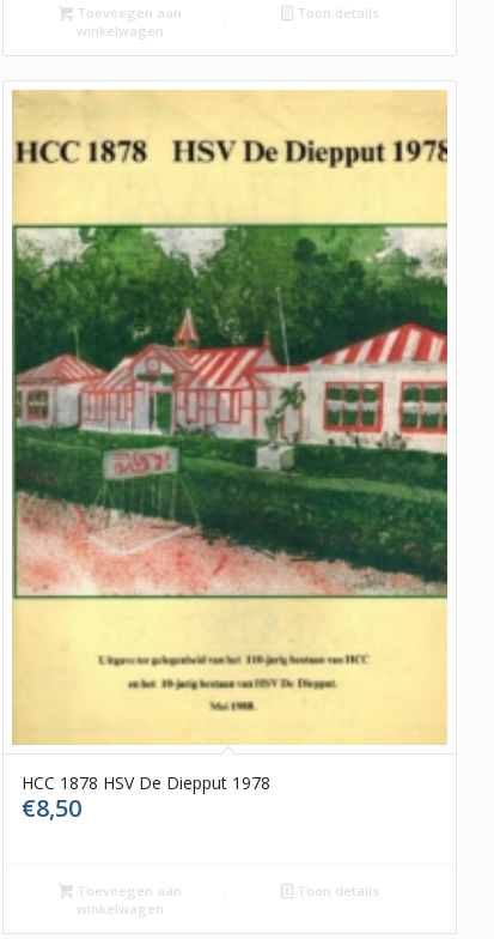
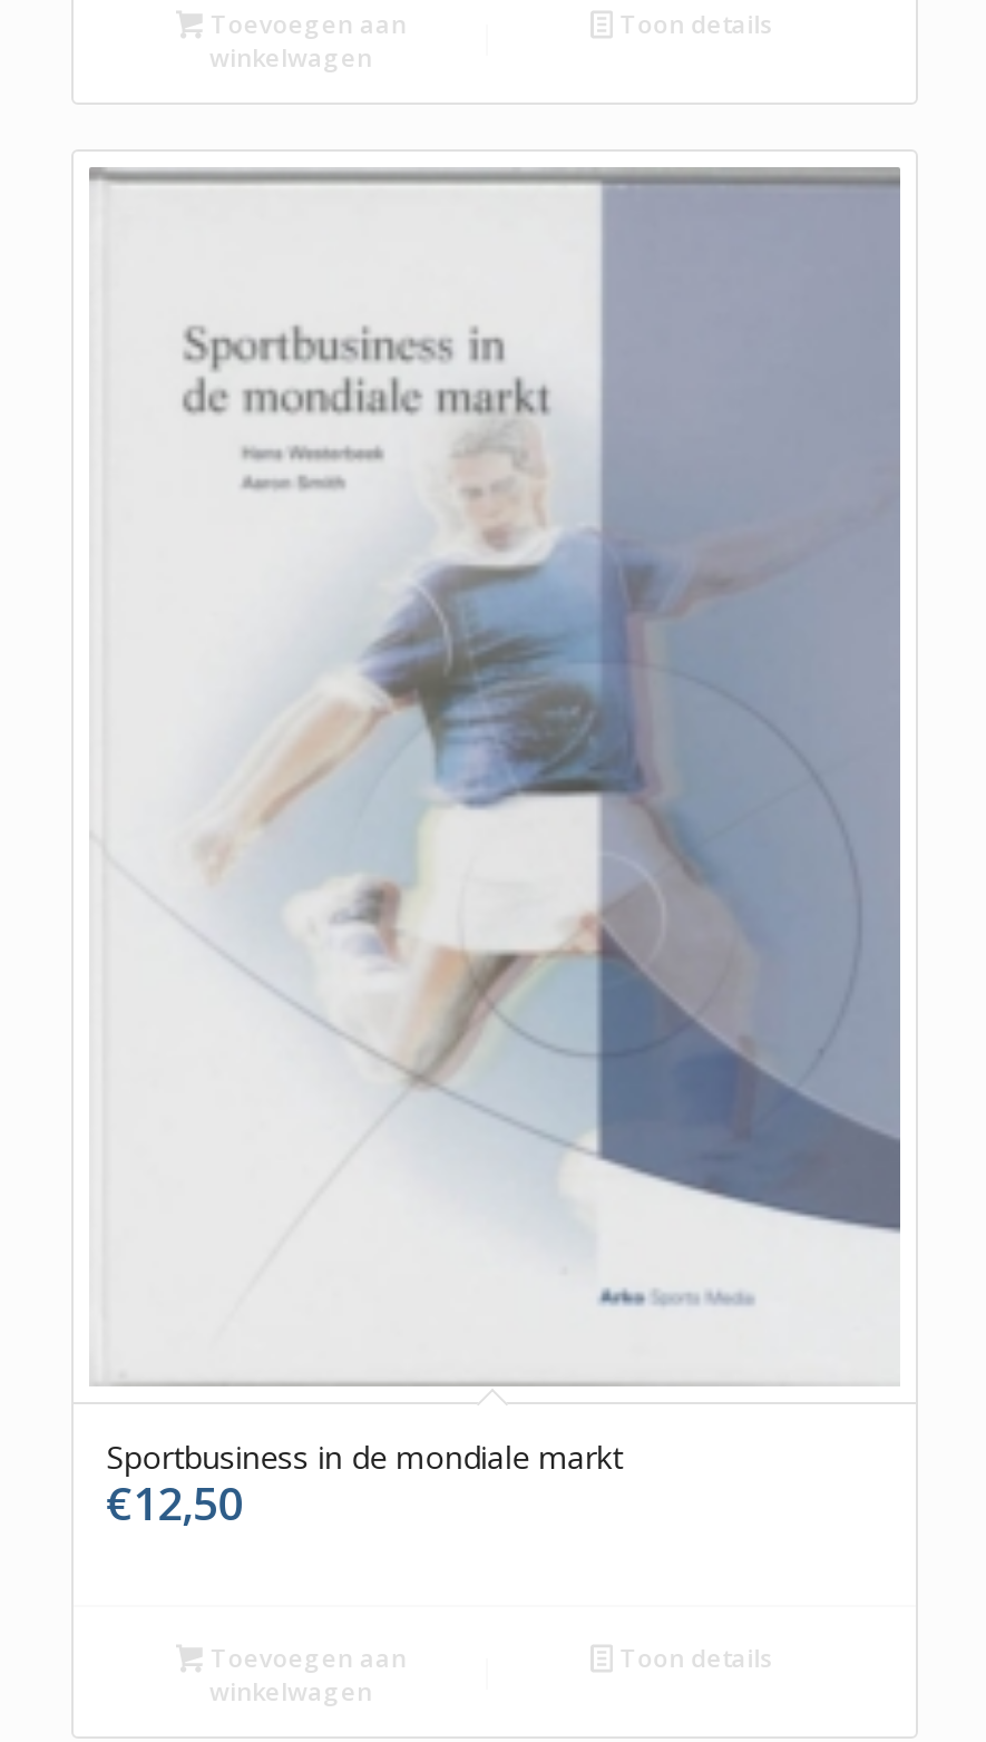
[11,90,449,824] [image] | HCC 1878 HSV De Diepput 1978 | €8,50 -> [89,165,902,1534] [image] | Sportbusiness in de mondiale markt | €12,50

